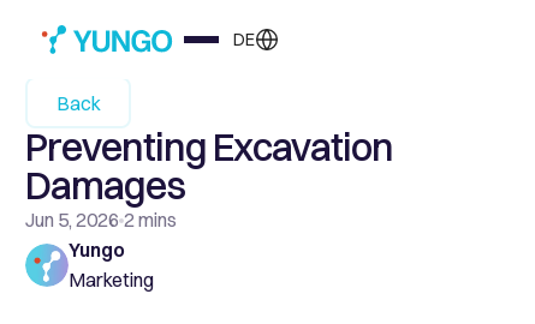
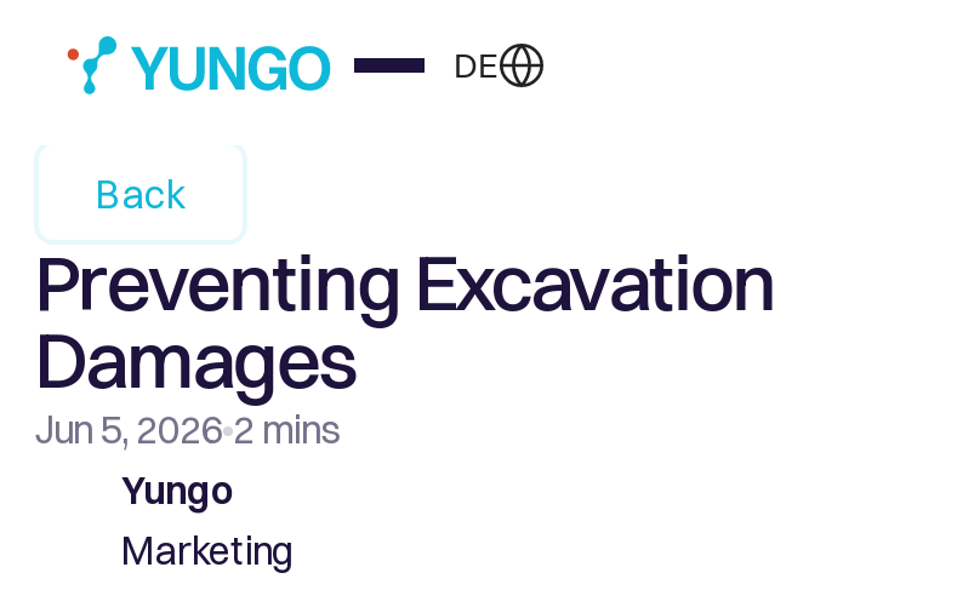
[24,242,65,288] [image] -> none

